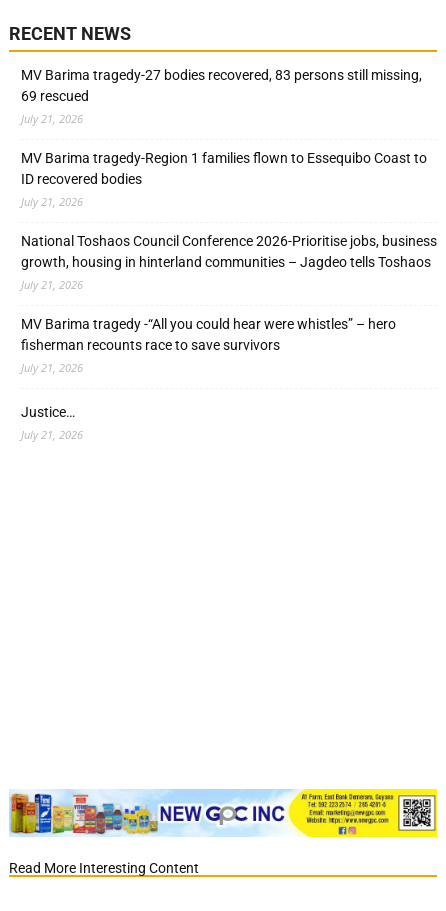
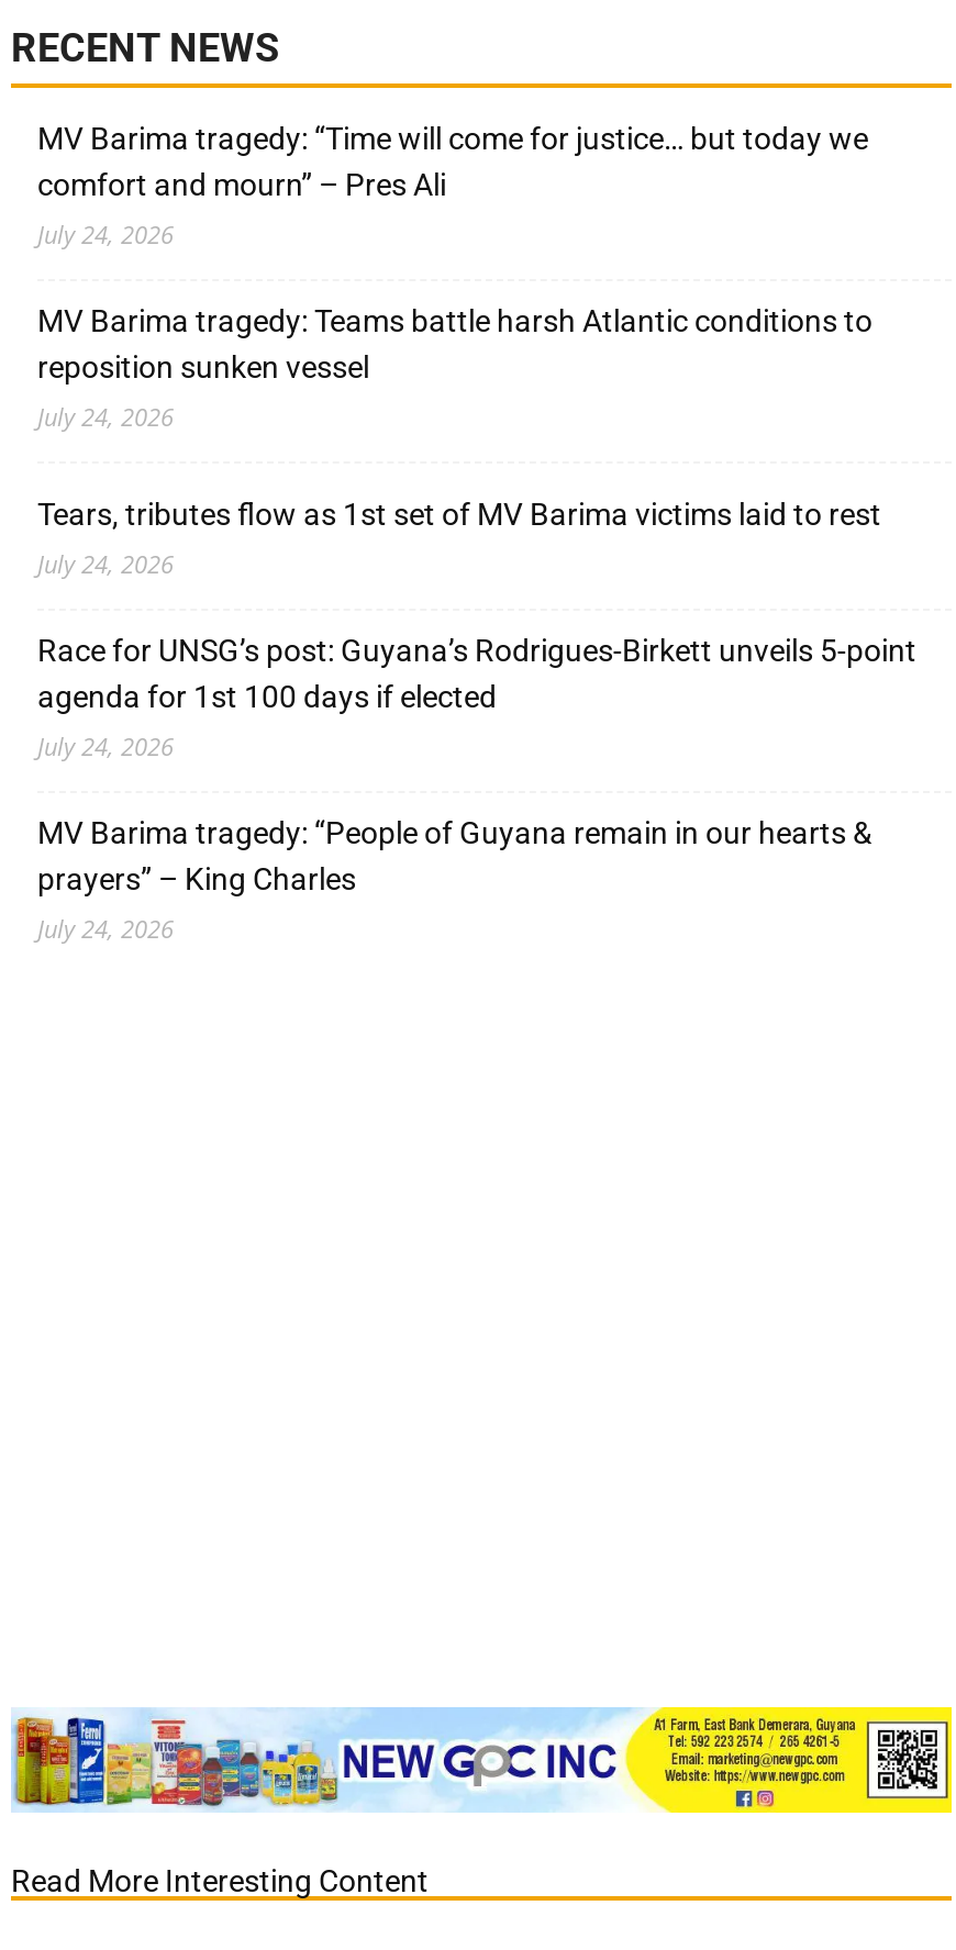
[21,67,422,126] MV Barima tragedy-27 bodies recovered, 83 persons still missing, | 69 rescued | July 21, 2026 -> [37,121,868,250] MV Barima tragedy: “Time will come for justice… but today we | comfort and mourn” – Pres Ali | July 24, 2026
[21,150,427,209] MV Barima tragedy-Region 1 families flown to Essequibo Coast to | ID recovered bodies | July 21, 2026 -> [37,303,872,433] MV Barima tragedy: Teams battle harsh Atlantic conditions to | reposition sunken vessel | July 24, 2026
[21,233,437,292] National Toshaos Council Conference 2026-Prioritise jobs, business | growth, housing in hinterland communities – Jagdeo tells Toshaos | July 21, 2026 -> [37,497,881,580] Tears, tributes flow as 1st set of MV Barima victims laid to rest | July 24, 2026
[21,316,396,375] MV Barima tragedy -“All you could hear were whistles” – hero | fisherman recounts race to save survivors | July 21, 2026 -> [37,633,916,762] Race for UNSG’s post: Guyana’s Rodrigues-Birkett unveils 5-point | agenda for 1st 100 days if elected | July 24, 2026
[21,404,83,442] Justice… | July 21, 2026 -> [37,815,872,945] MV Barima tragedy: “People of Guyana remain in our hearts & | prayers” – King Charles | July 24, 2026

